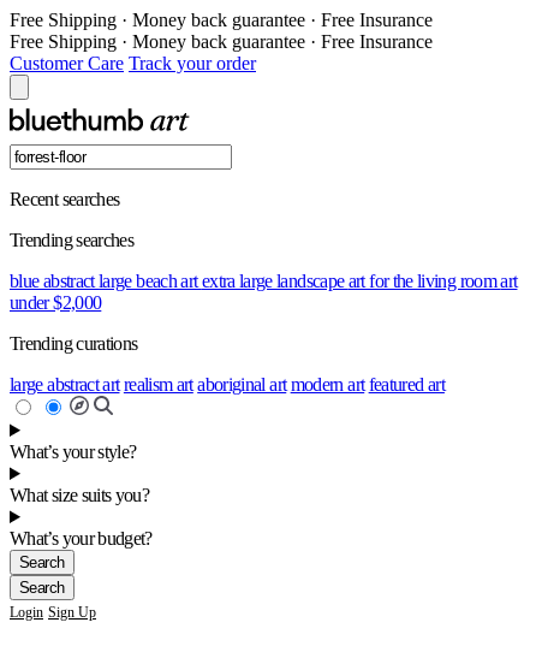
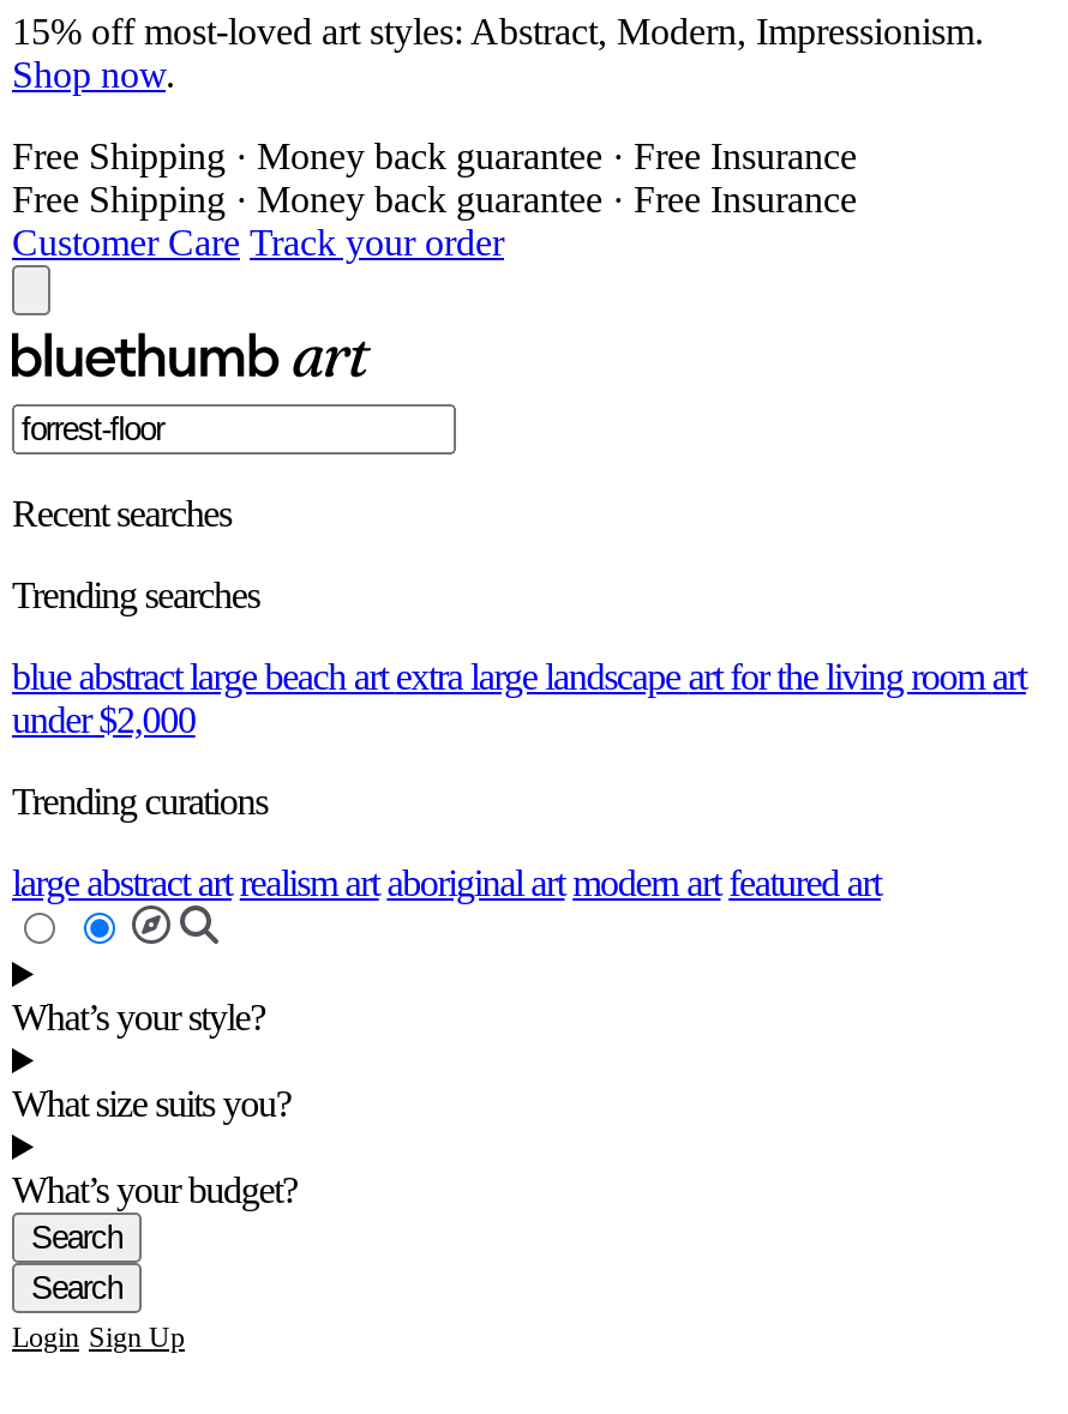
none -> [12,11,984,95] 15% off most-loved art styles: Abstract, Modern, Impressionism. | Shop now.

